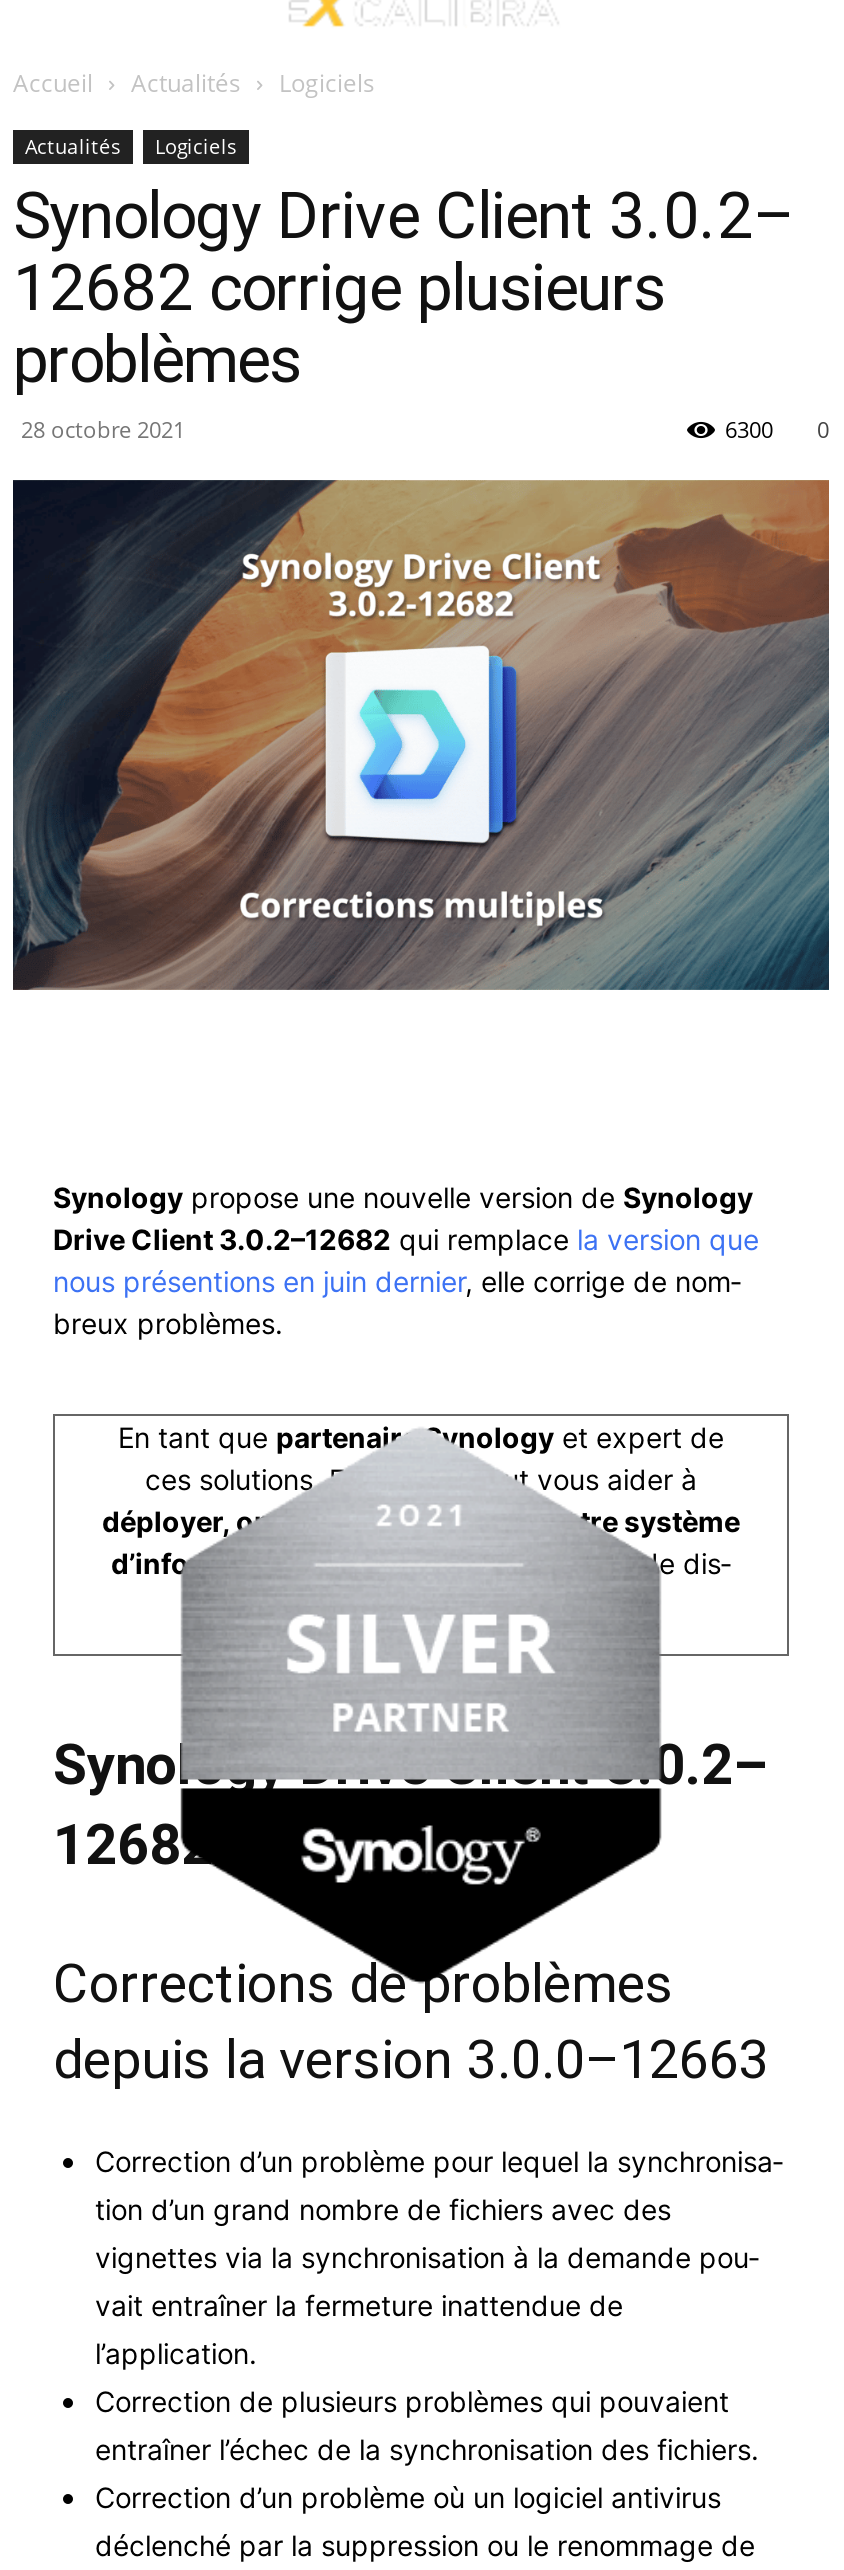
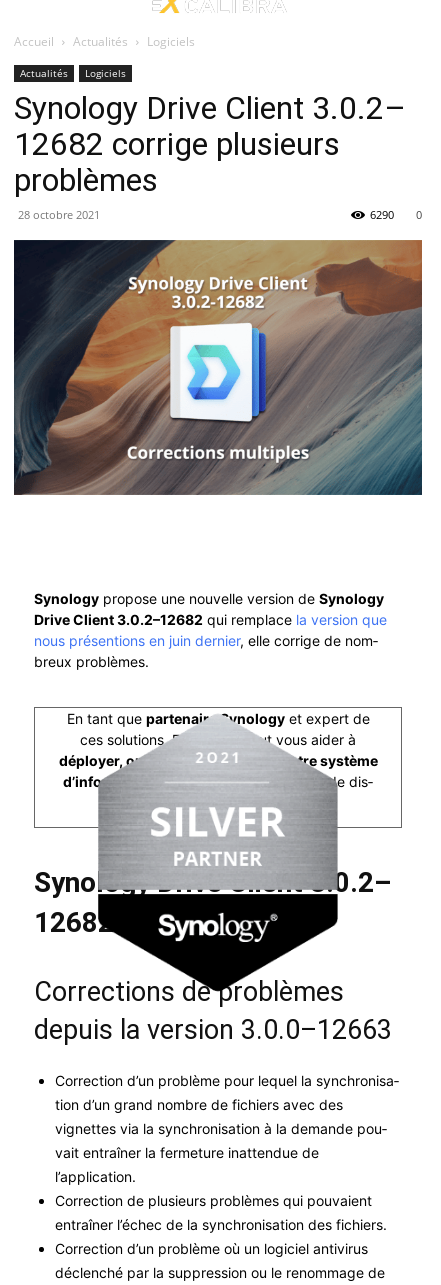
[725,414,829,444] 6300 0 -> [370,207,422,222] 6290 0

